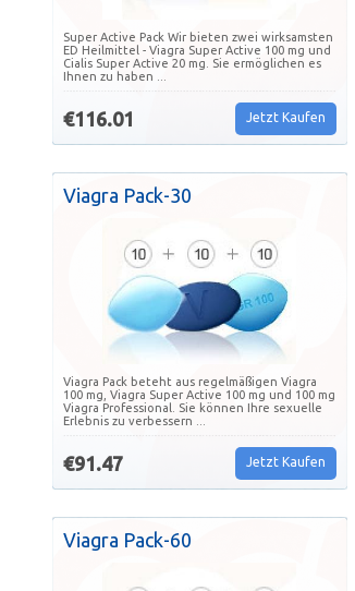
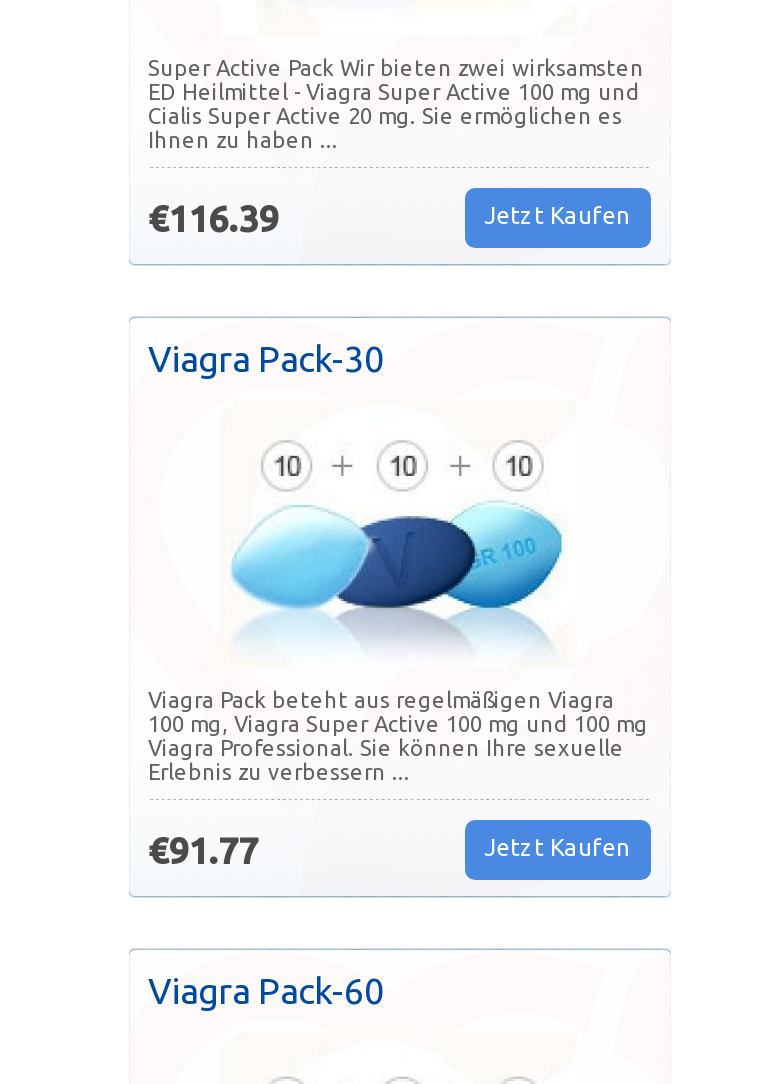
[63,107,133,129] €116.01 -> [148,197,278,237] €116.39
[63,452,123,474] €91.47 -> [148,829,258,869] €91.77

